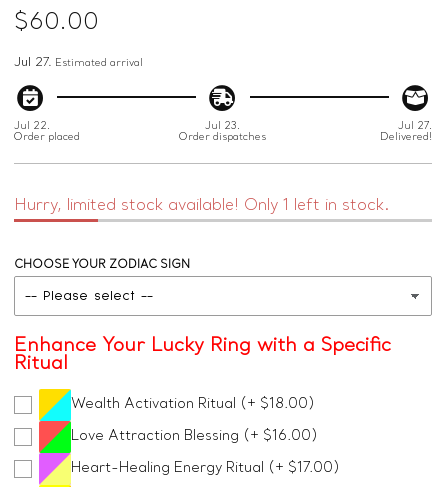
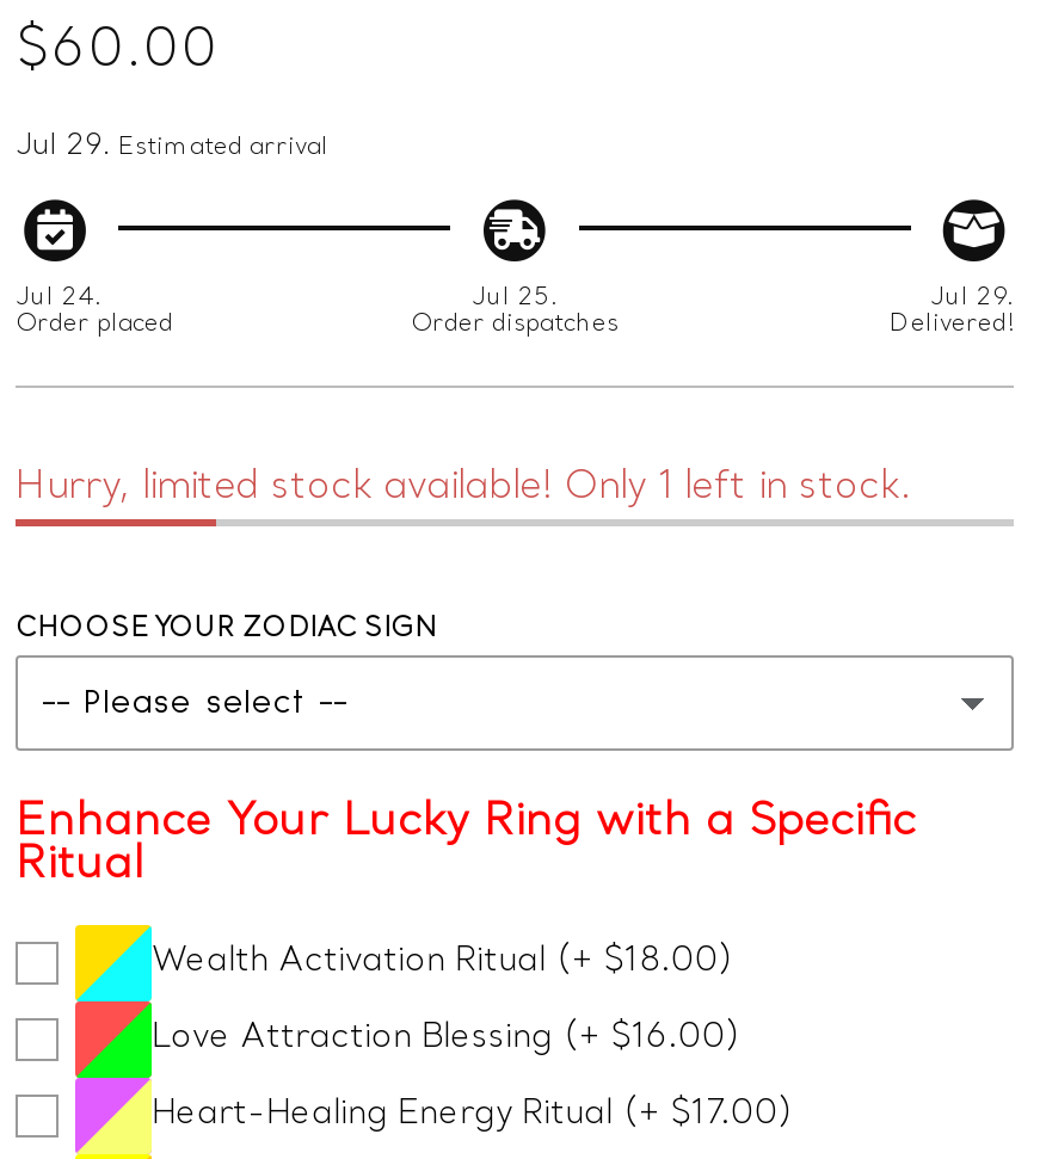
[14,56,143,70] Jul 27. Estimated arrival -> [16,129,328,163] Jul 29. Estimated arrival
[14,121,50,132] Jul 22. -> [16,286,101,312] Jul 24.
[205,121,240,132] Jul 23. -> [472,286,558,312] Jul 25.
[398,121,432,132] Jul 27. -> [930,286,1014,312] Jul 29.

